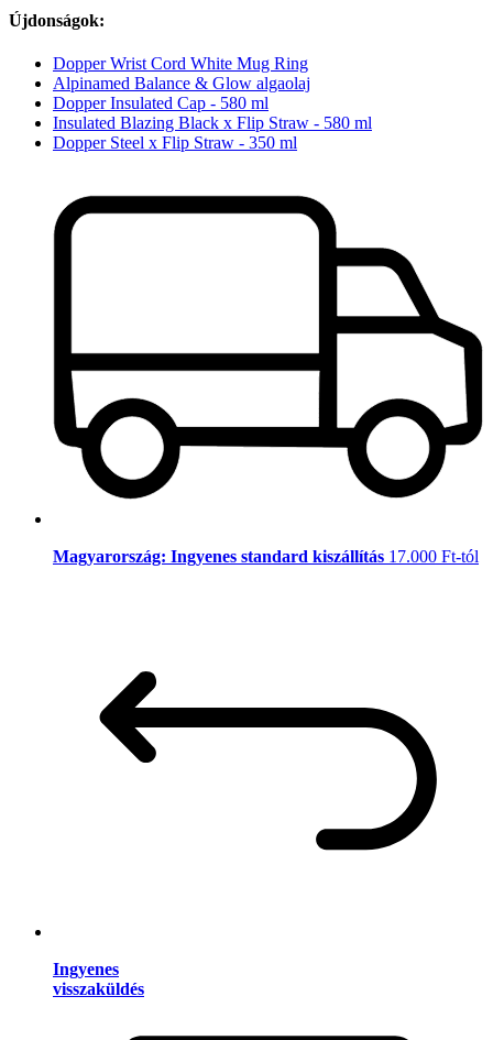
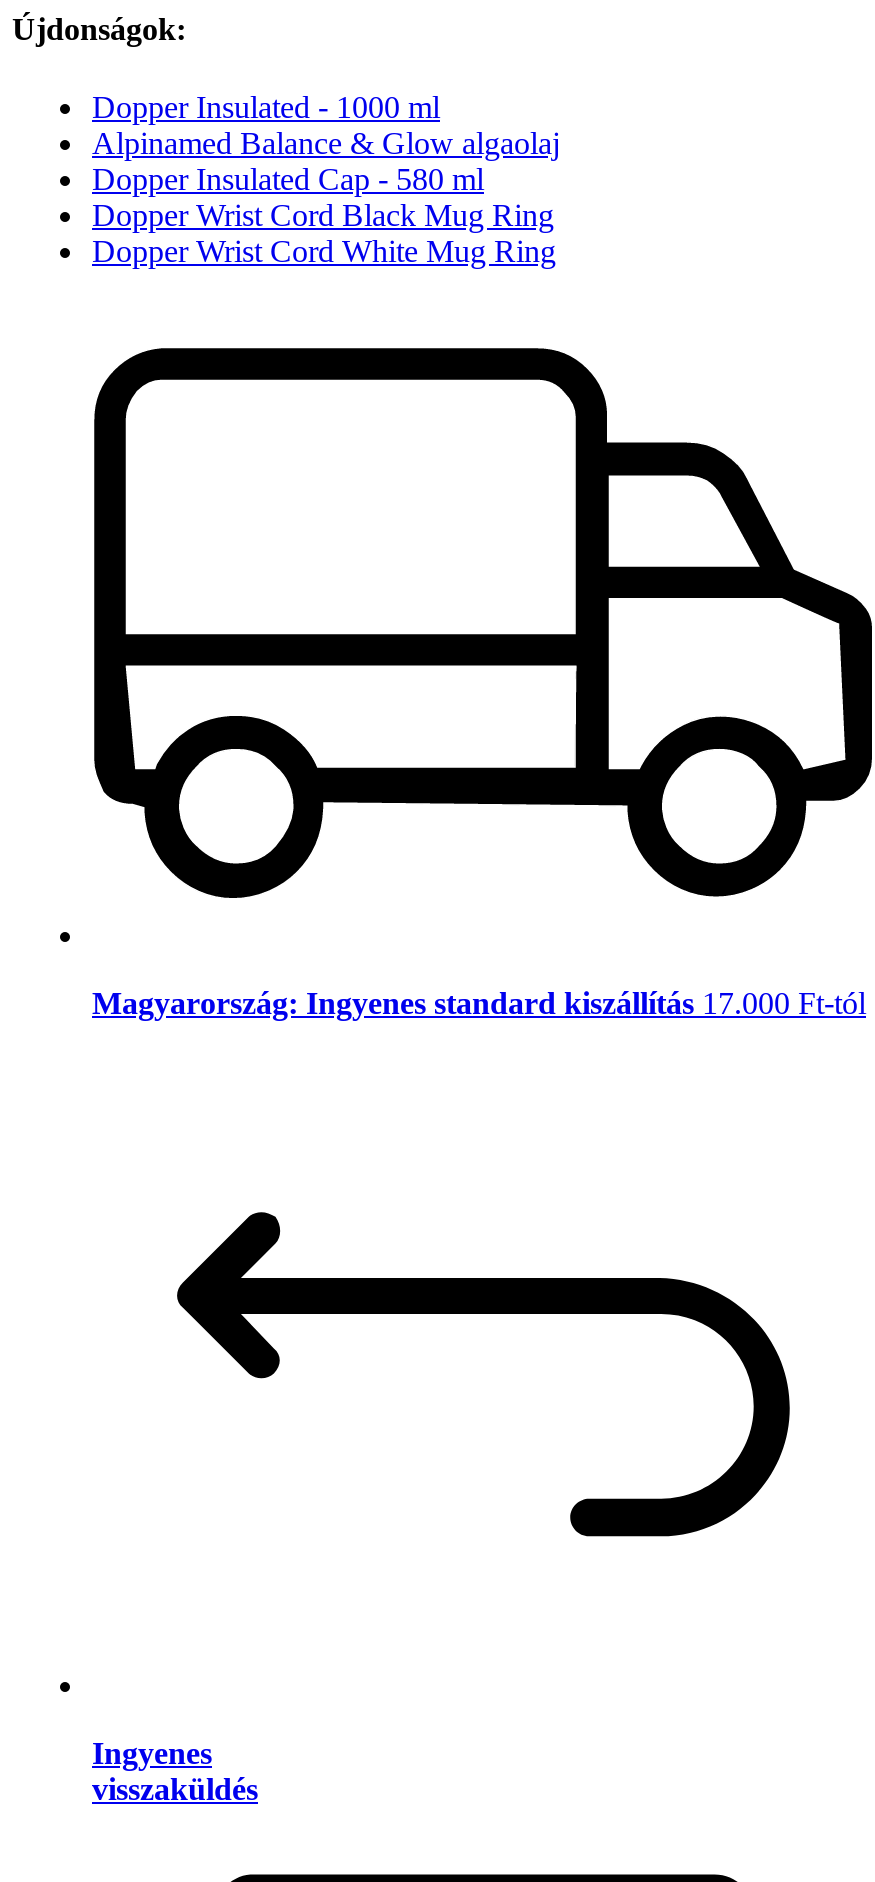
none -> [92,90,440,124] Dopper Insulated - 1000 ml
moved [53,54,308,73] -> [92,234,556,268]: Dopper Wrist Cord White Mug Ring
[53,114,372,152] Insulated Blazing Black x Flip Straw - 580 ml | Dopper Steel x Flip Straw - 350 ml -> [92,198,554,232] Dopper Wrist Cord Black Mug Ring

